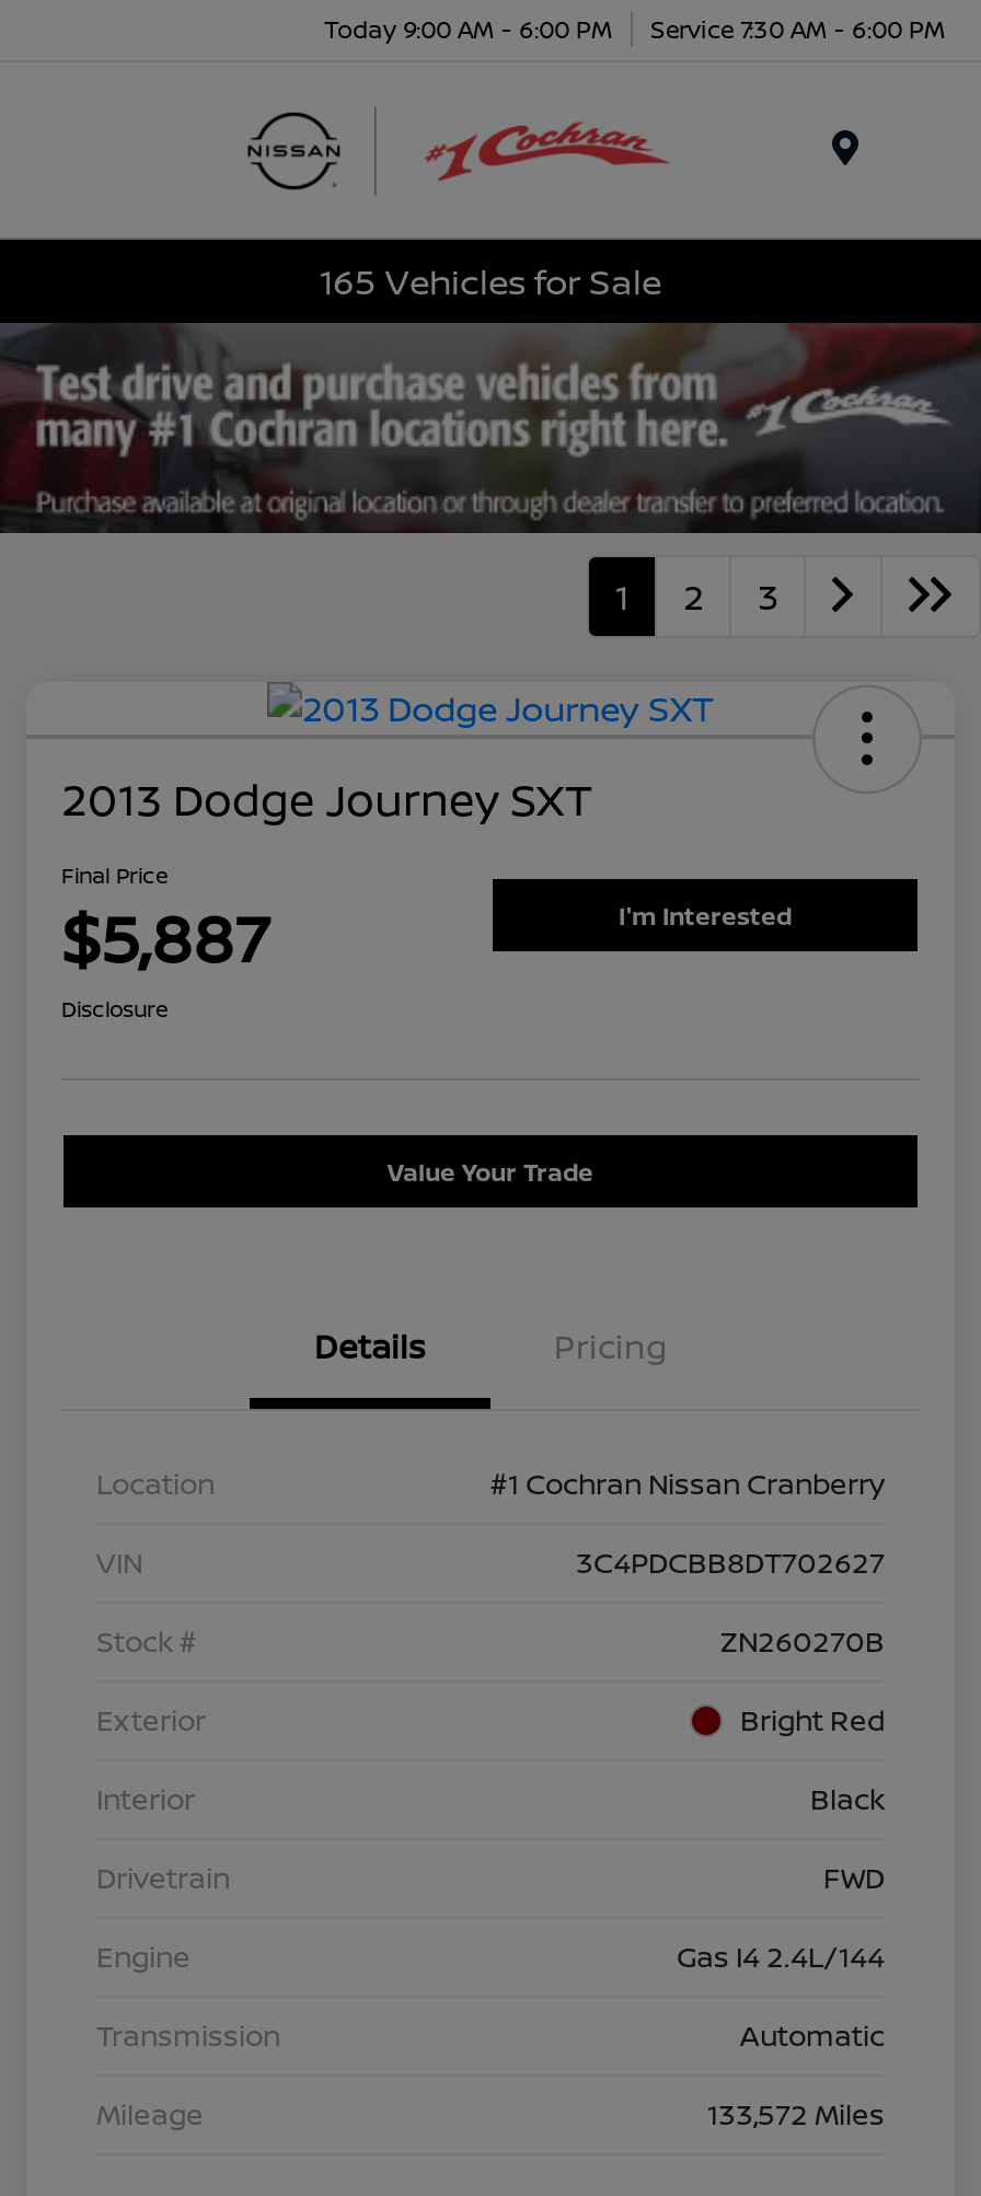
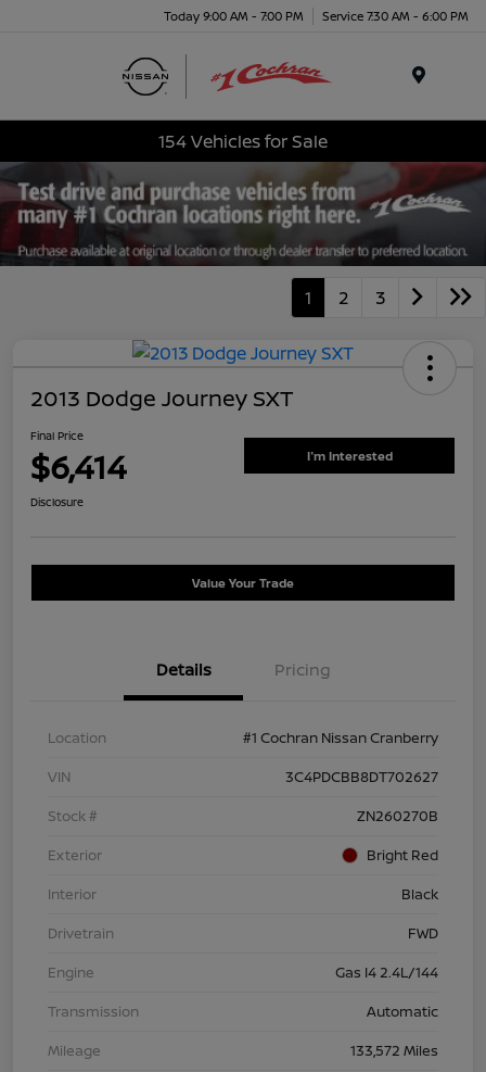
[324,11,946,44] Today 9:00 AM - 6:00 PM Service 7:30 AM - 6:00 PM -> [164,7,469,23] Today 9:00 AM - 7:00 PM Service 7:30 AM - 6:00 PM
[320,256,661,305] 165 Vehicles for Sale -> [158,129,328,153] 154 Vehicles for Sale
[61,892,269,982] $5,887 -> [30,444,126,489] $6,414

